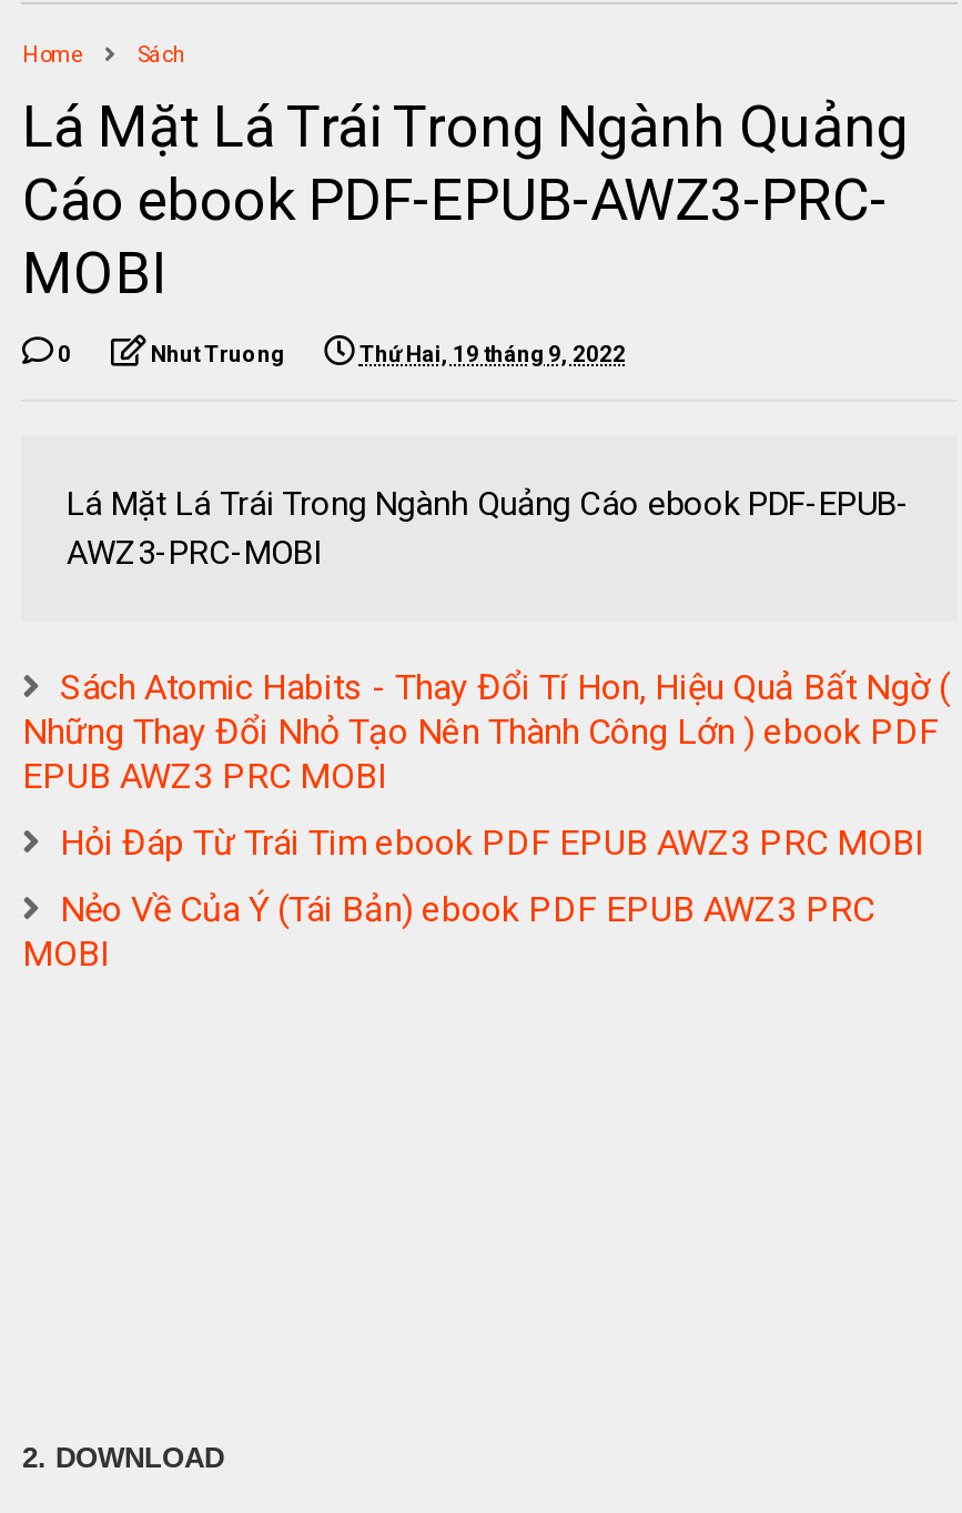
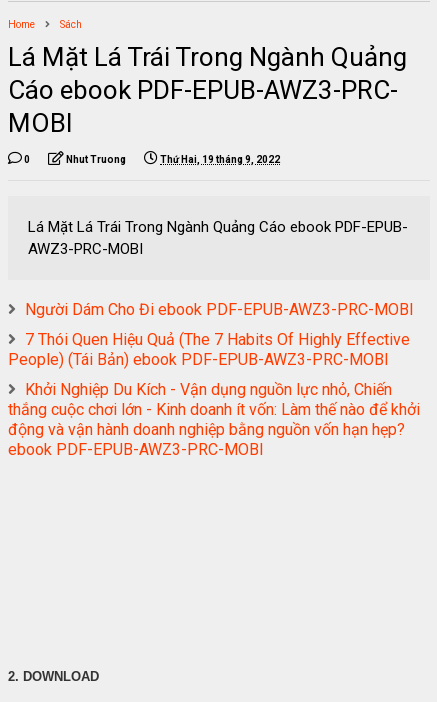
[22,666,950,797] Sách Atomic Habits - Thay Đổi Tí Hon, Hiệu Quả Bất Ngờ ( | Những Thay Đổi Nhỏ Tạo Nên Thành Công Lớn ) ebook PDF | EPUB AWZ3 PRC MOBI -> [25,300,414,319] Người Dám Cho Đi ebook PDF-EPUB-AWZ3-PRC-MOBI
[60,822,925,864] Hỏi Đáp Từ Trái Tim ebook PDF EPUB AWZ3 PRC MOBI -> [8,330,410,369] 7 Thói Quen Hiệu Quả (The 7 Habits Of Highly Effective | People) (Tái Bản) ebook PDF-EPUB-AWZ3-PRC-MOBI
[22,888,874,975] Nẻo Về Của Ý (Tái Bản) ebook PDF EPUB AWZ3 PRC | MOBI -> [8,380,420,459] Khởi Nghiệp Du Kích - Vận dụng nguồn lực nhỏ, Chiến | thắng cuộc chơi lớn - Kinh doanh ít vốn: Làm thế nào để khởi | động và vận hành doanh nghiệp bằng nguồn vốn hạn hẹp? | ebook PDF-EPUB-AWZ3-PRC-MOBI

